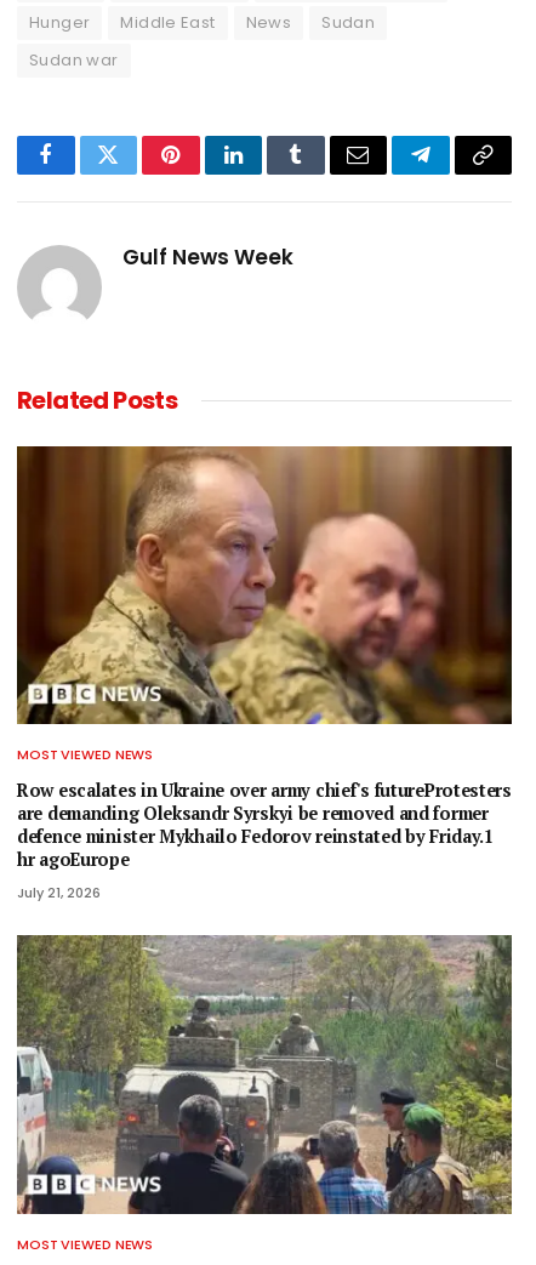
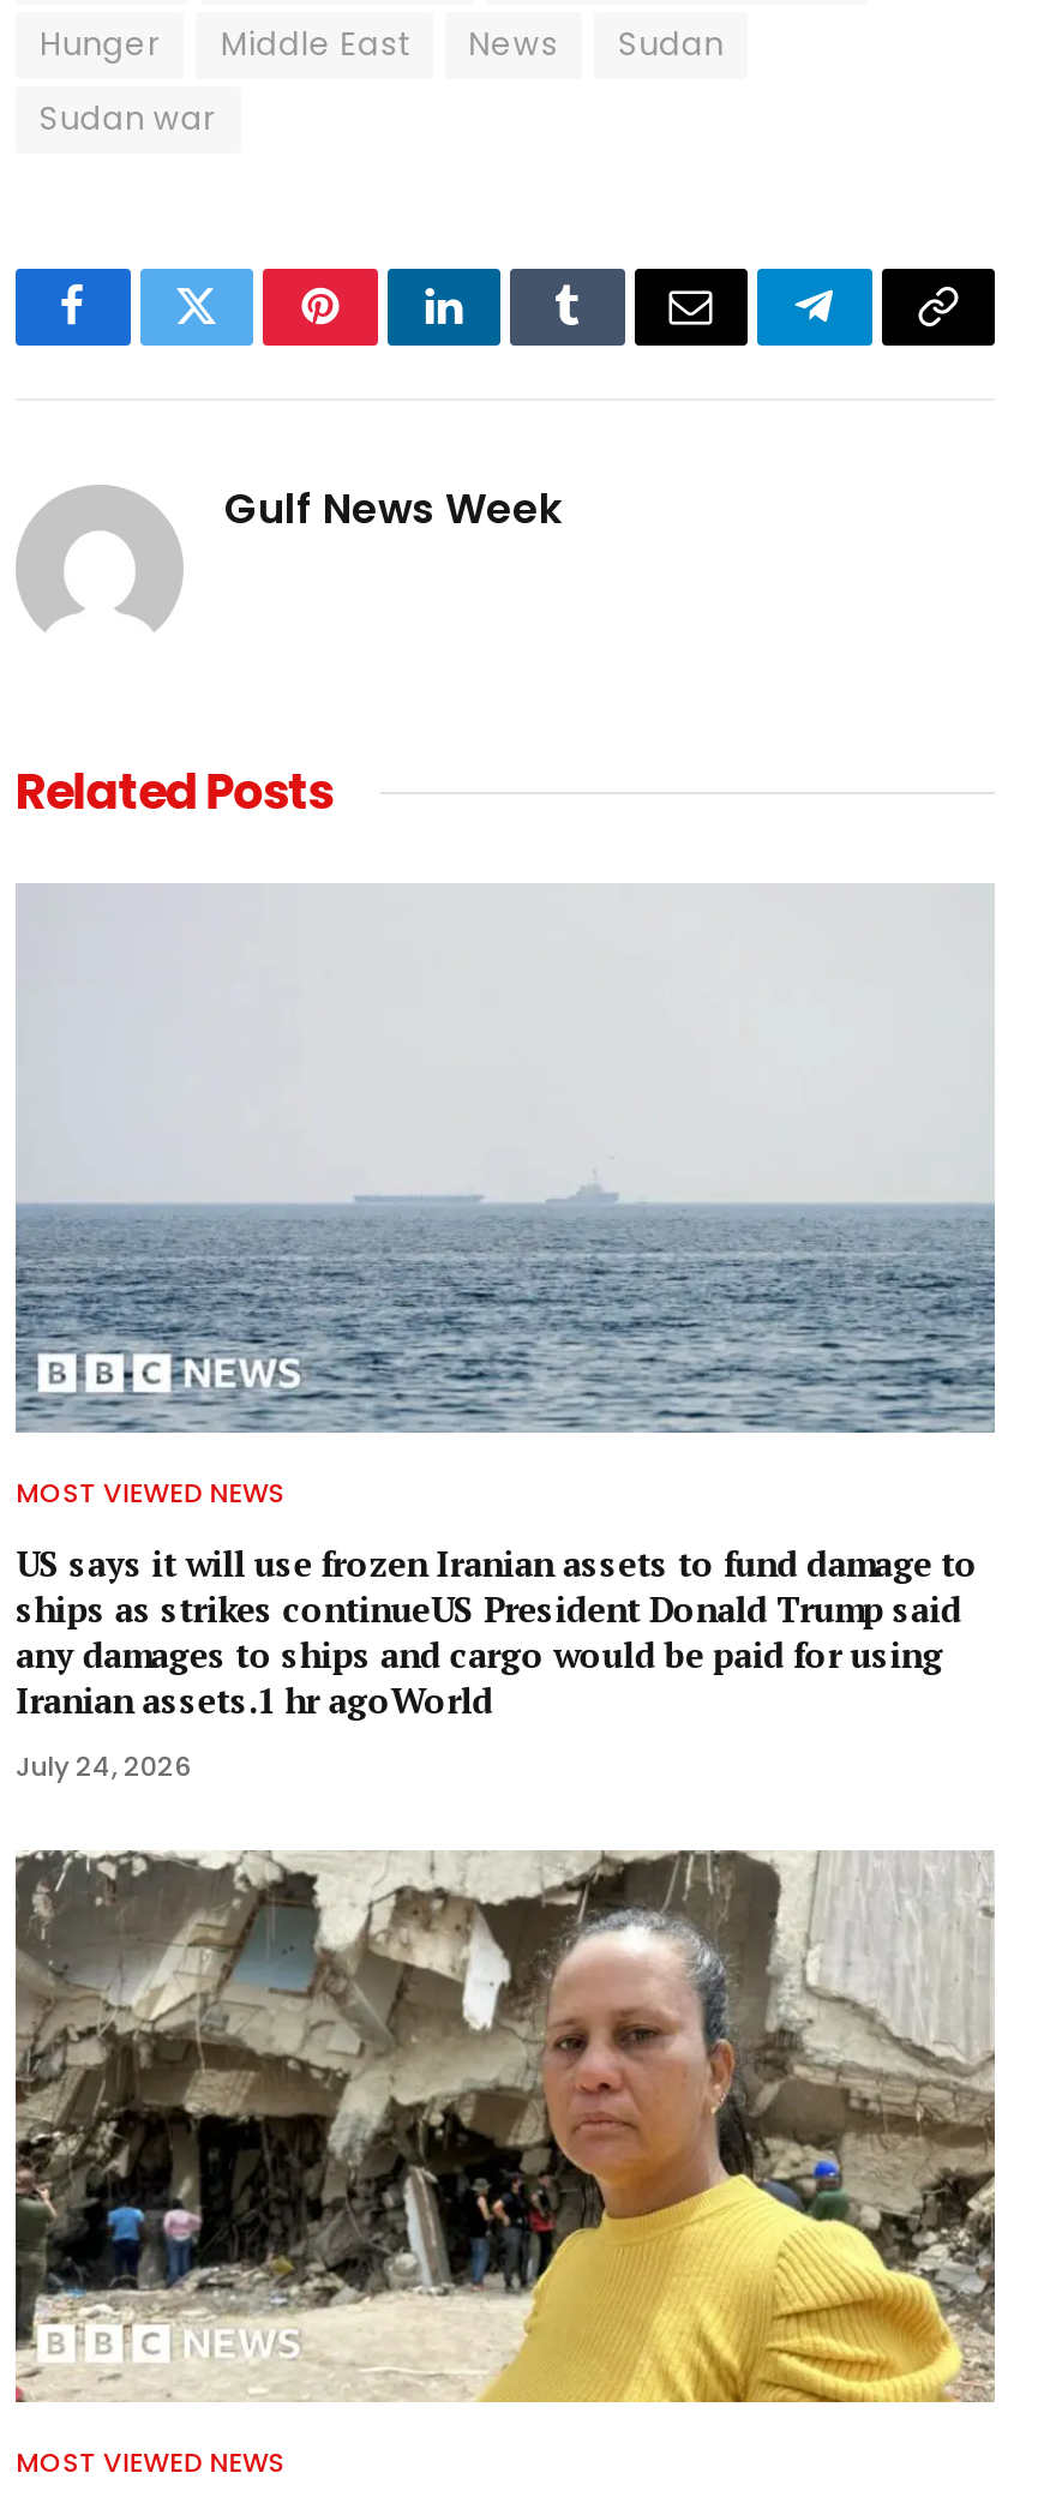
[16,445,513,725] [image] -> [13,883,997,1435] [image]
[17,779,512,871] Row escalates in Ukraine over army chief's futureProtesters | are demanding Oleksandr Syrskyi be removed and former | defence minister Mykhailo Fedorov reinstated by Friday.1 | hr agoEurope -> [16,1541,978,1724] US says it will use frozen Iranian assets to fund damage to | ships as strikes continueUS President Donald Trump said | any damages to ships and cargo would be paid for using | Iranian assets.1 hr agoWorld
[17,883,101,903] July 21, 2026 -> [16,1748,191,1786] July 24, 2026
[16,934,512,1215] [image] -> [13,1850,995,2405] [image]

